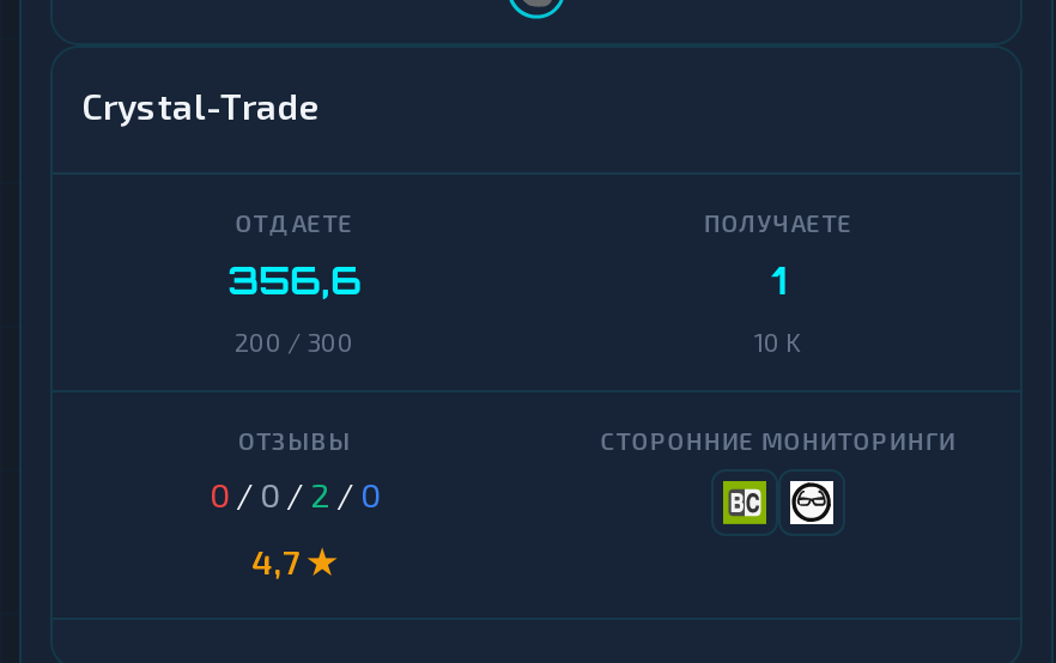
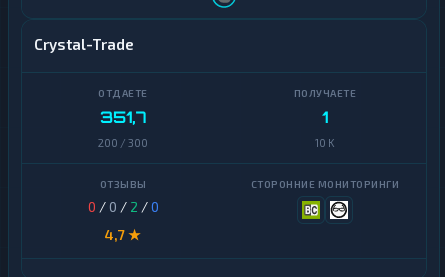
[227,256,362,304] 356,6 -> [99,107,146,127] 351,7

